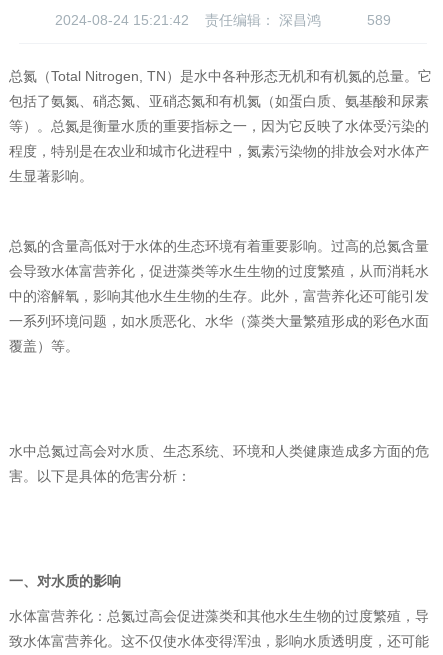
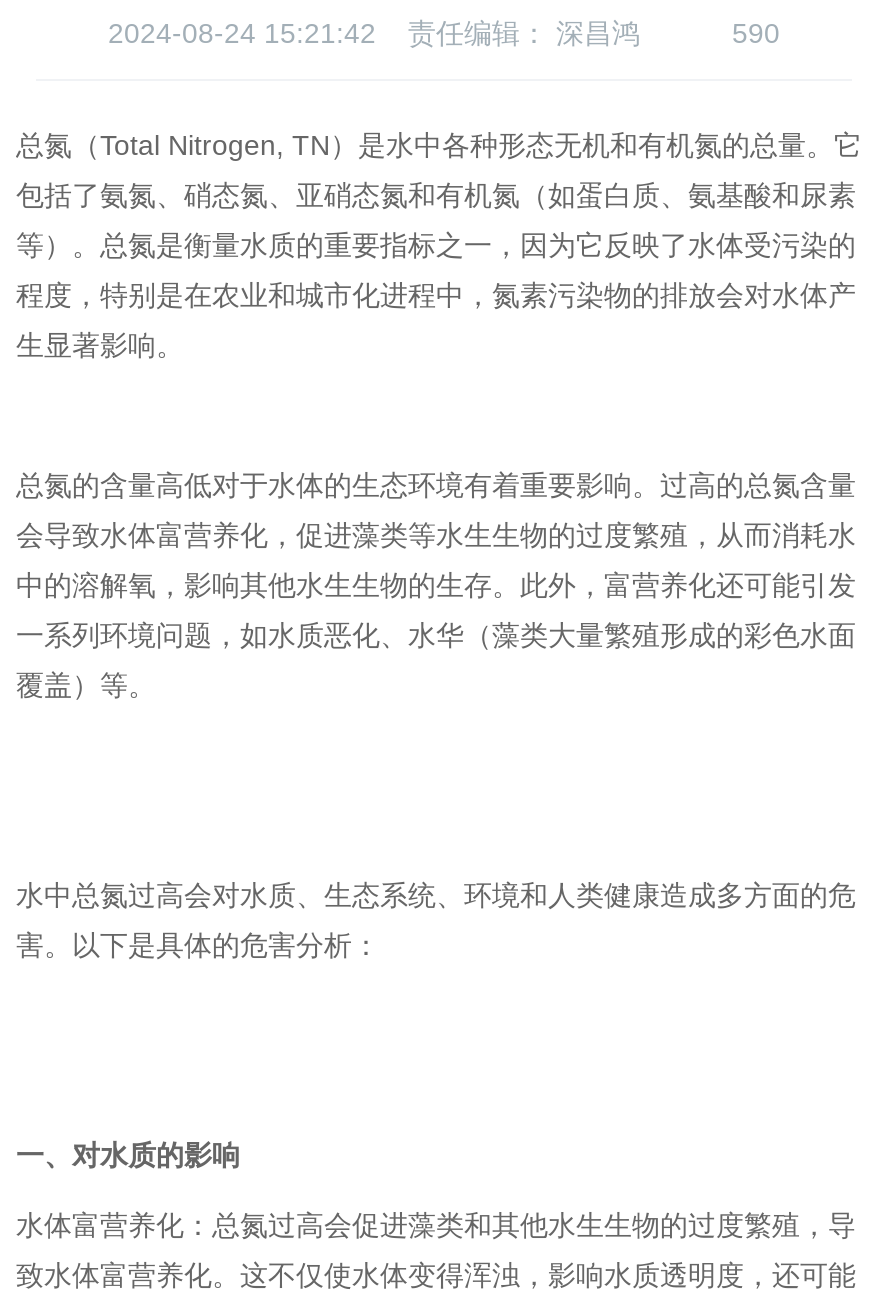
[367,12,391,28] 589 -> [732,17,780,49] 590

